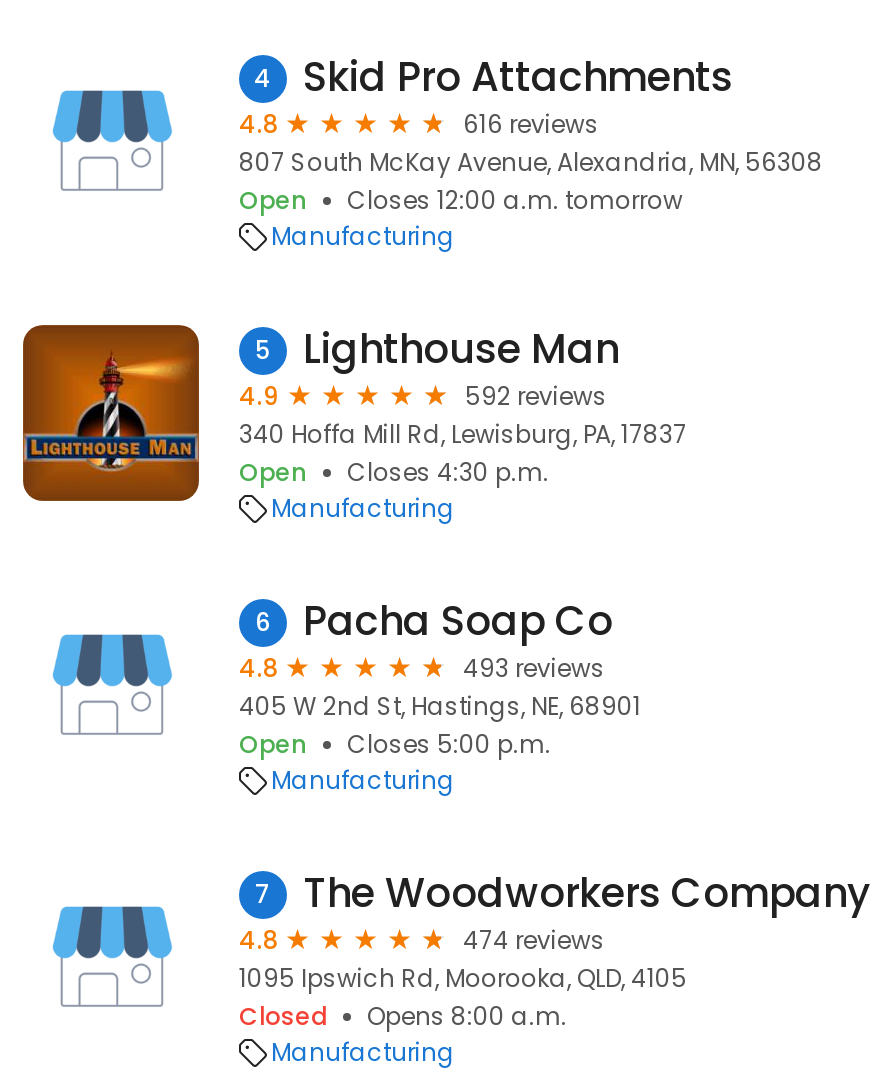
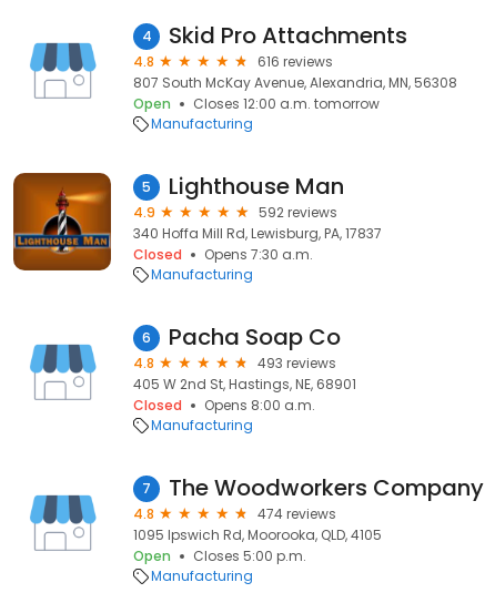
[239,455,549,489] Open | Closes 4:30 p.m. -> [133,245,313,264] Closed | Opens 7:30 a.m.
[239,727,551,761] Open | Closes 5:00 p.m. -> [133,396,315,415] Closed | Opens 8:00 a.m.
[239,999,567,1033] Closed | Opens 8:00 a.m. -> [133,546,306,565] Open | Closes 5:00 p.m.

